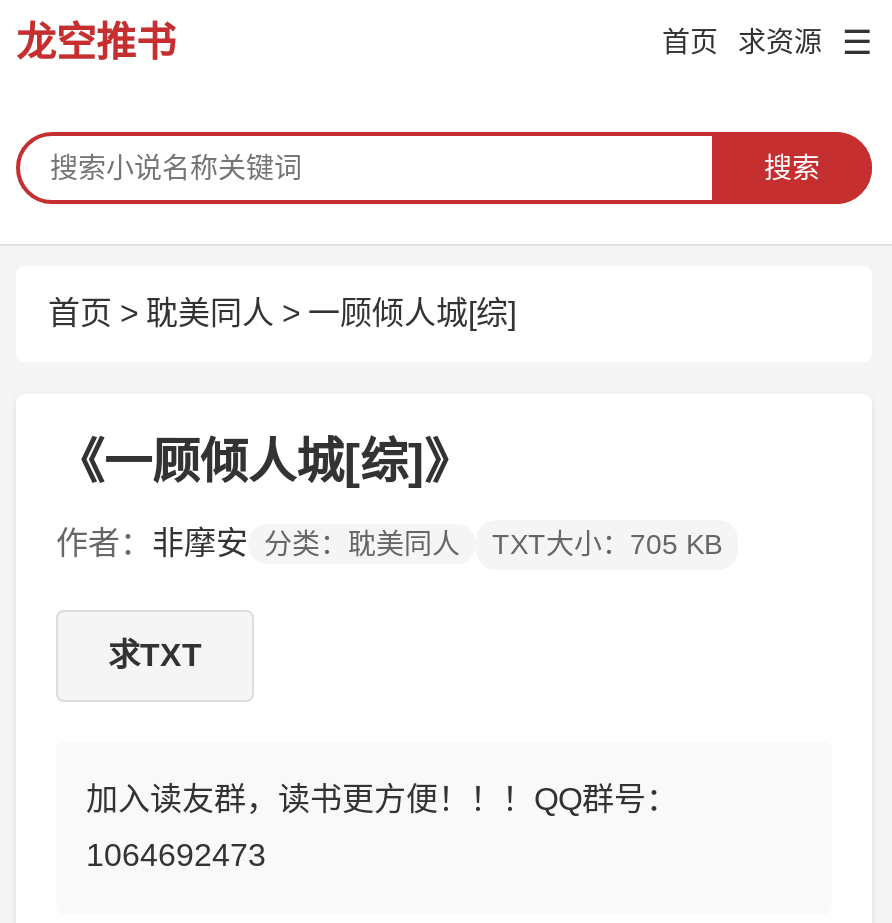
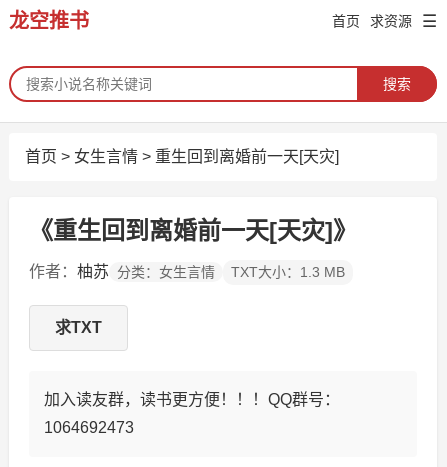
[48,296,516,330] 首页>耽美同人>一顾倾人城[综] -> [25,148,339,165] 首页>女生言情>重生回到离婚前一天[天灾]
[56,434,472,488] 《一顾倾人城[综]》 -> [29,217,357,244] 《重生回到离婚前一天[天灾]》
[56,526,722,560] 作者：非摩安 分类：耽美同人 | TXT大小：705 KB -> [29,263,345,280] 作者：柚苏 分类：女生言情 | TXT大小：1.3 MB

